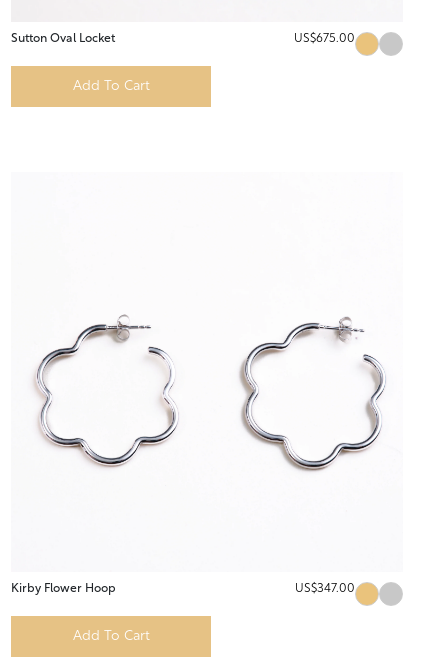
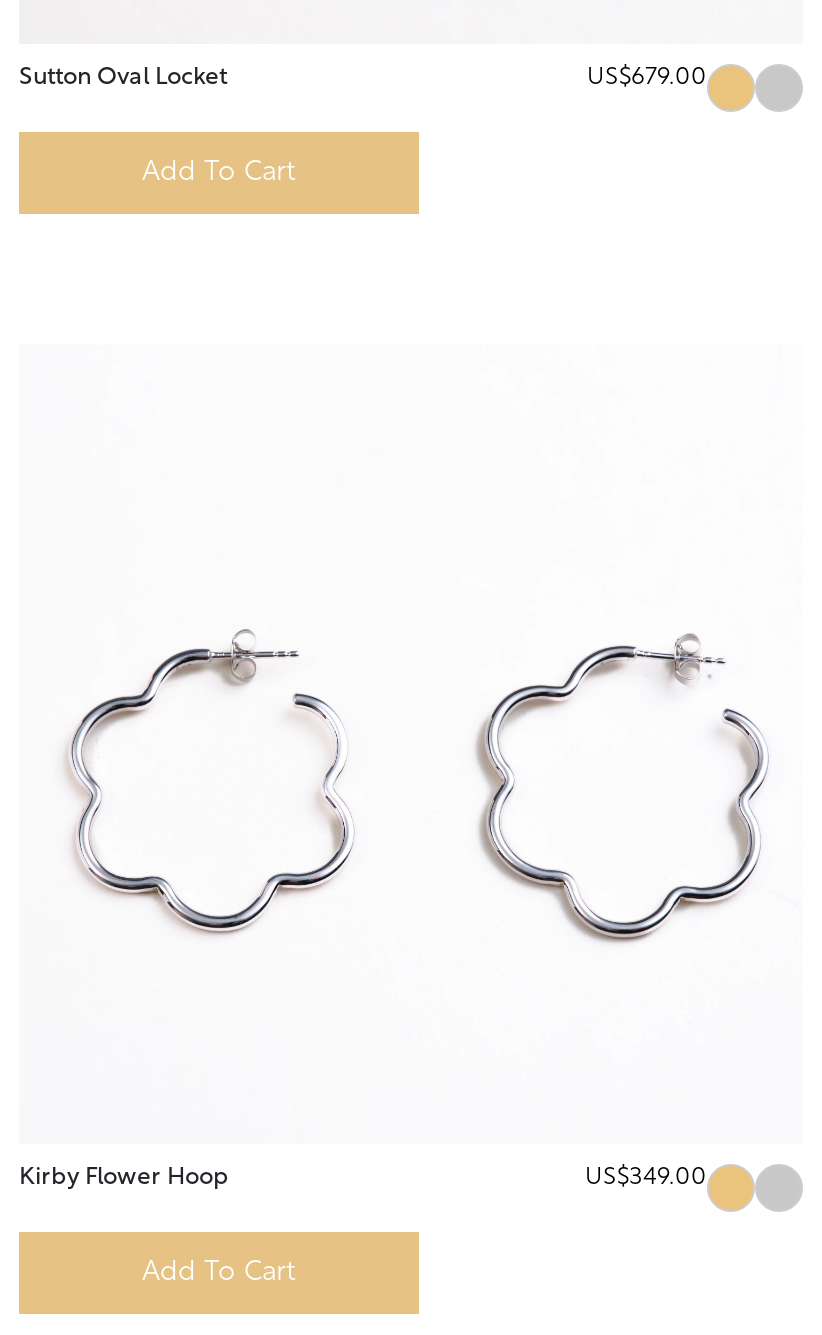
[294,33,355,45] US$675.00 -> [587,66,707,90] US$679.00
[295,583,355,595] US$347.00 -> [585,1166,707,1190] US$349.00

